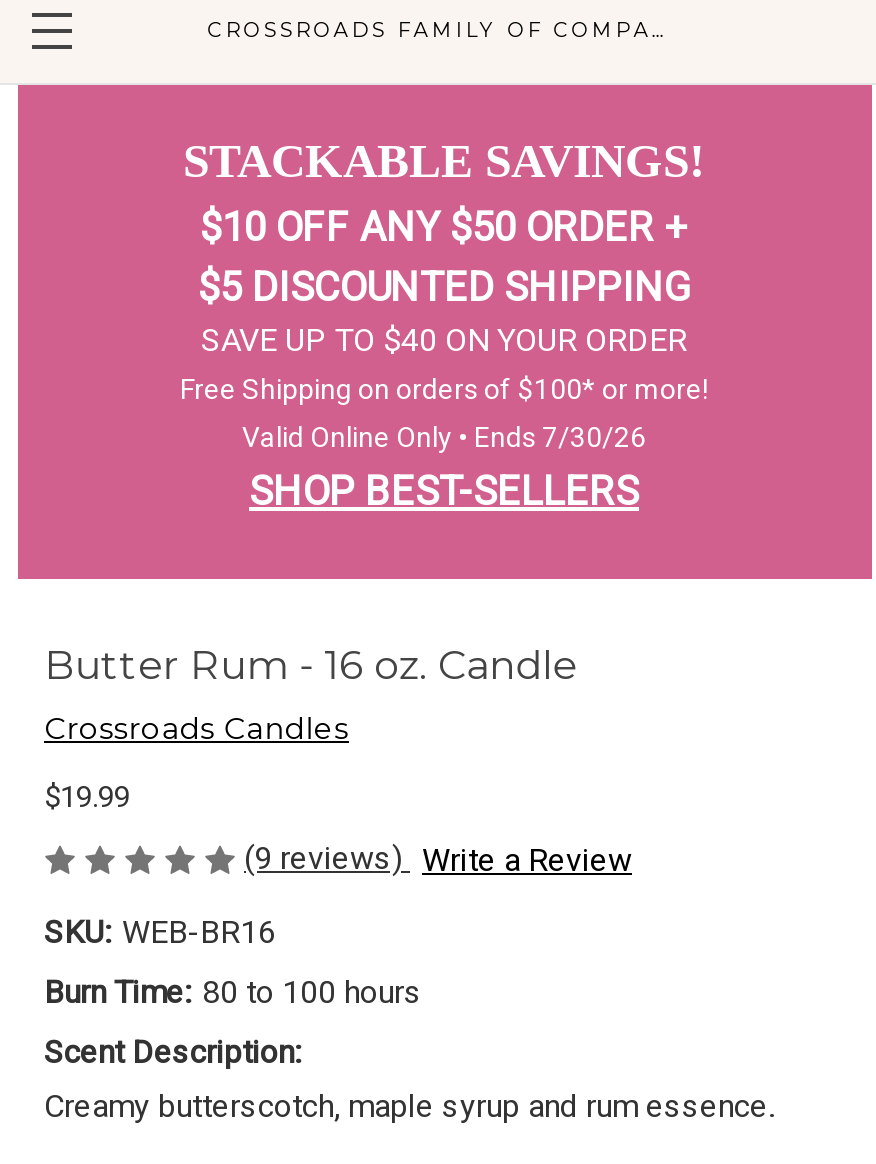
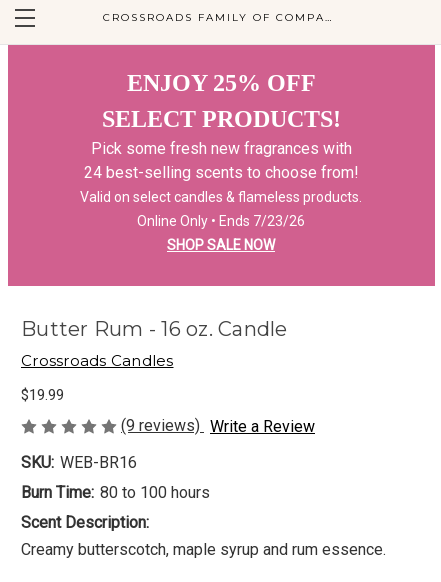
[180,135,708,515] STACKABLE SAVINGS! | $10 OFF ANY $50 ORDER + | $5 DISCOUNTED SHIPPING | SAVE UP TO $40 ON YOUR ORDER | Free Shipping on orders of $100* or more! | Valid Online Only • Ends 7/30/26 | SHOP BEST-SELLERS -> [80,70,362,253] ENJOY 25% OFF | SELECT PRODUCTS! | Pick some fresh new fragrances with | 24 best-selling scents to choose from! | Valid on select candles & flameless products. | Online Only • Ends 7/23/26 | SHOP SALE NOW

